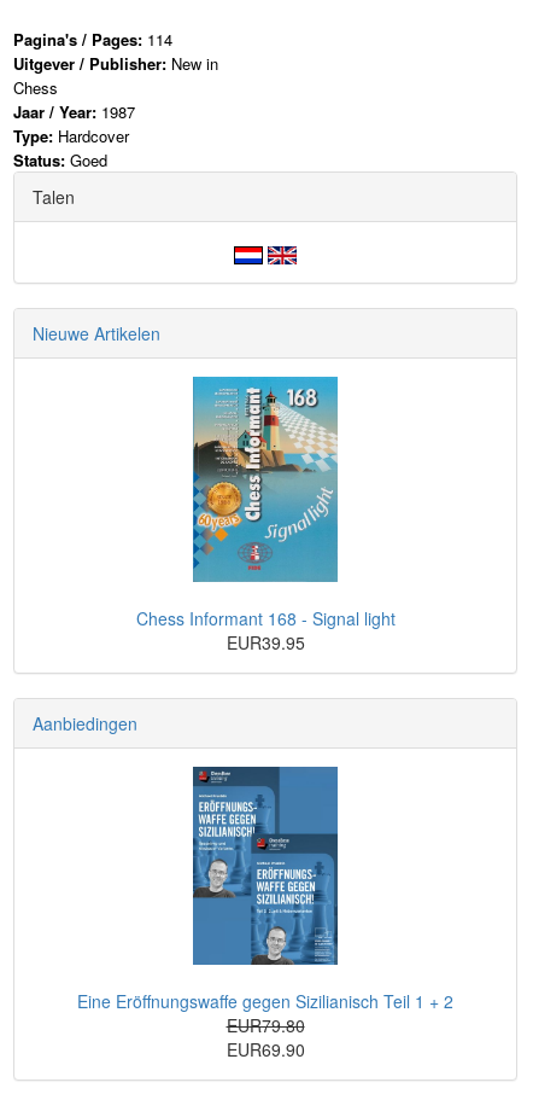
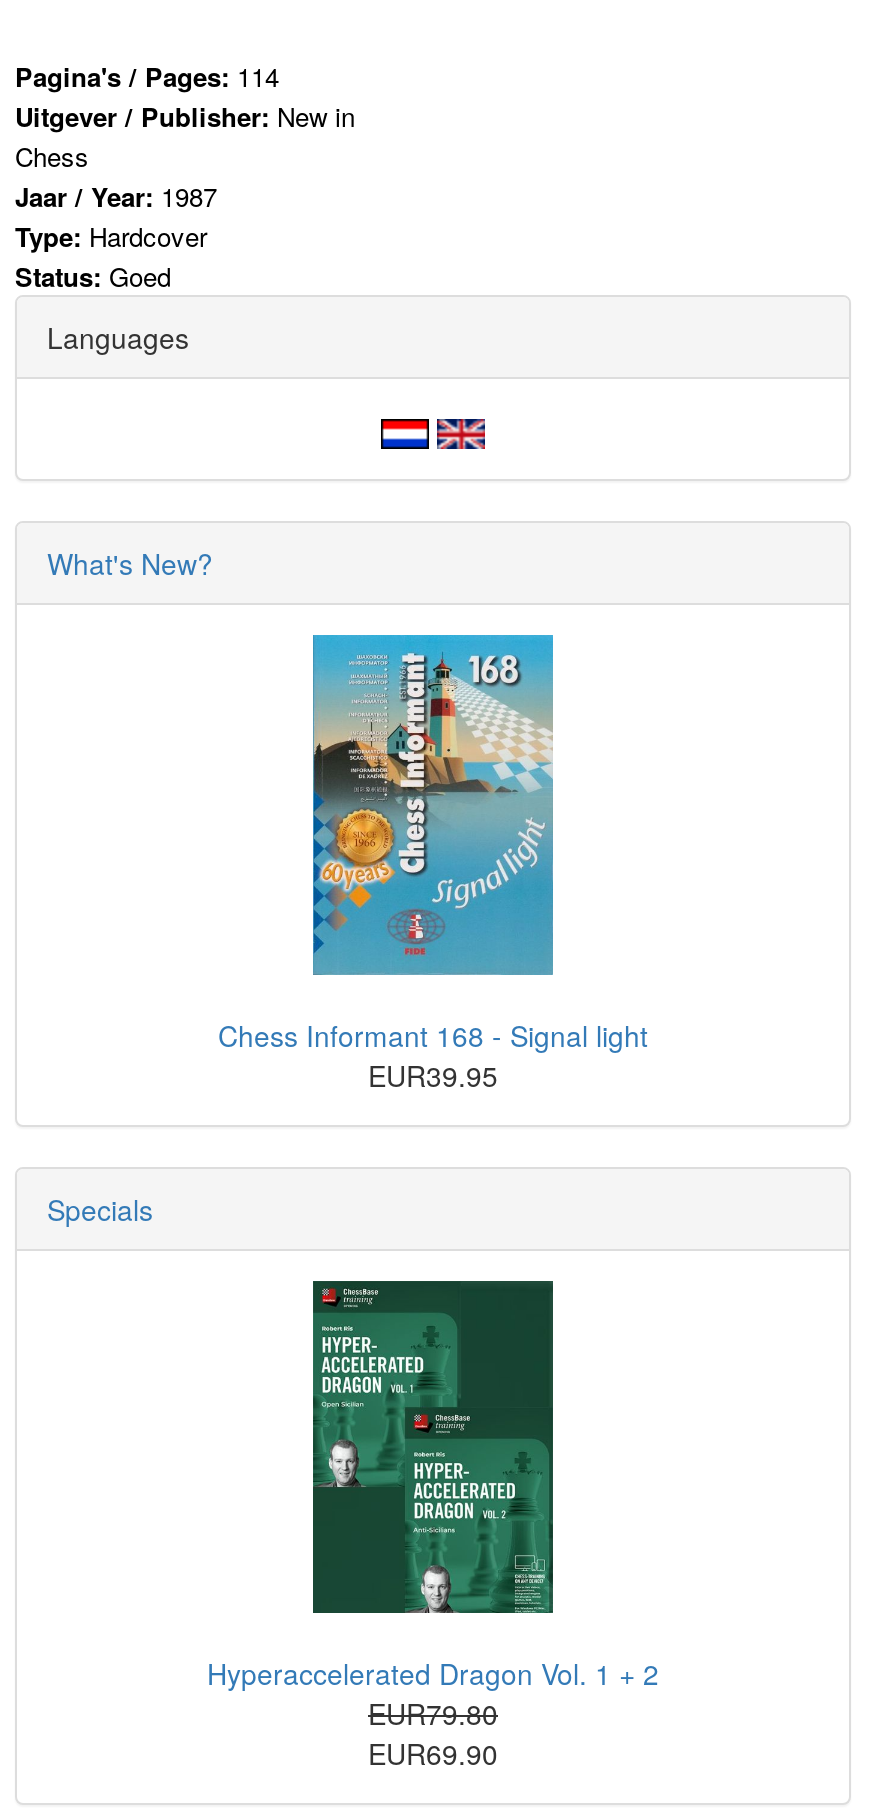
[33,185,75,209] Talen -> [47,317,189,357] Languages
[33,321,160,345] Nieuwe Artikelen -> [47,543,213,583] What's New?
[33,711,137,735] Aanbiedingen -> [47,1189,153,1229] Specials
[77,766,453,1013] [image] | Eine Eröffnungswaffe gegen Sizilianisch Teil 1 + 2 -> [207,1279,659,1693] [image] | Hyperaccelerated Dragon Vol. 1 + 2

